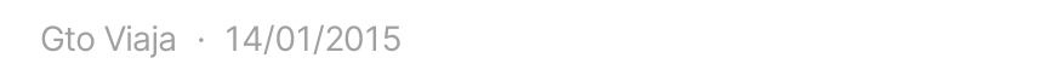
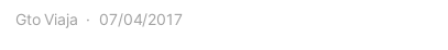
[40,17,403,58] Gto Viaja 14/01/2015 -> [15,10,182,28] Gto Viaja 07/04/2017

